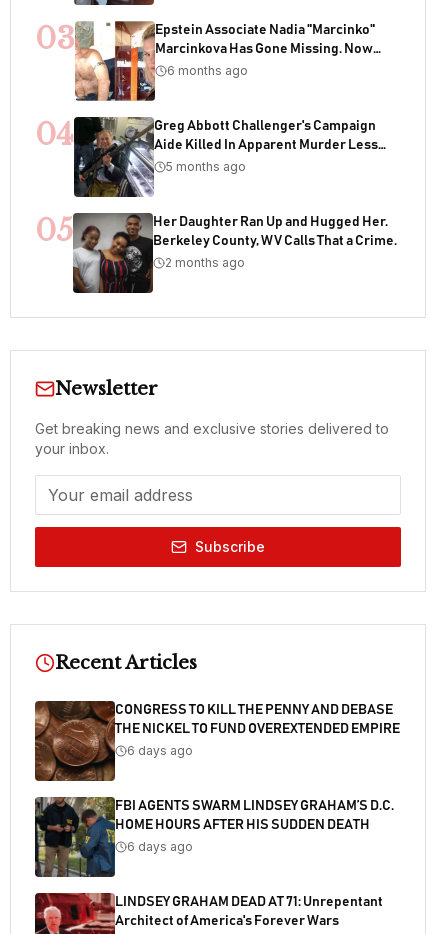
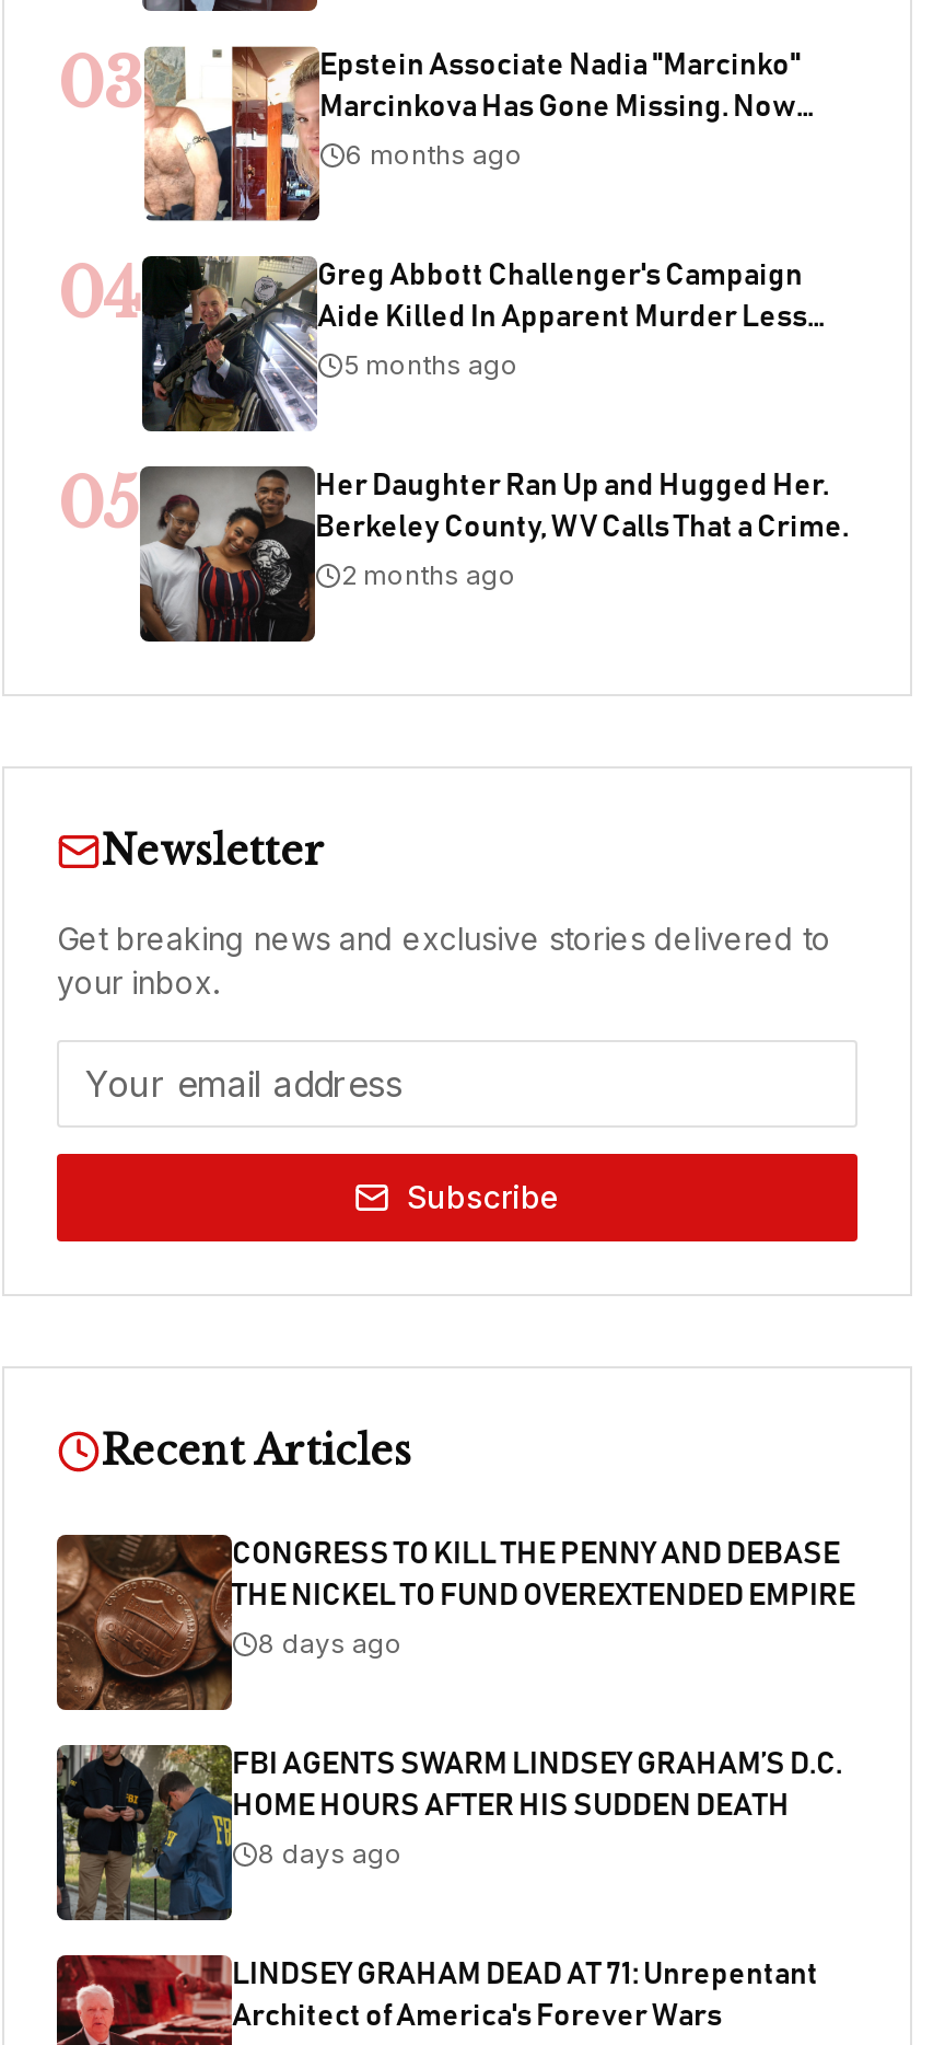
[127,743,193,758] 6 days ago -> [258,1627,402,1660] 8 days ago
[127,839,193,854] 6 days ago -> [258,1837,402,1870] 8 days ago

